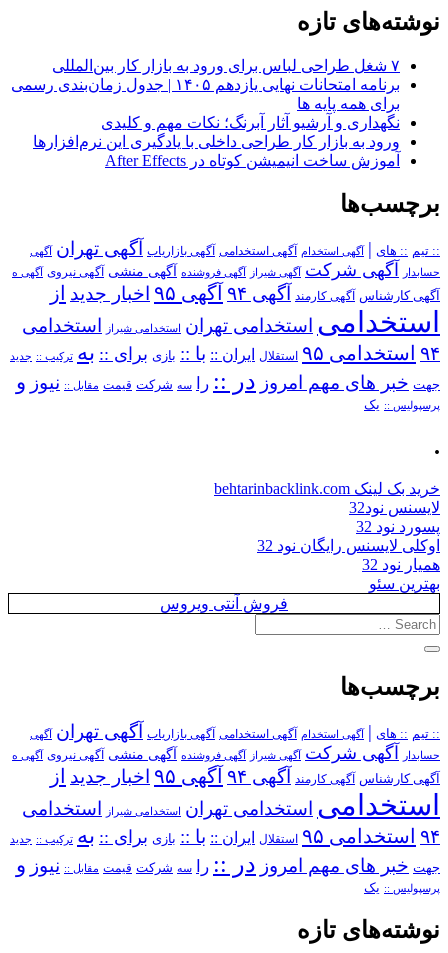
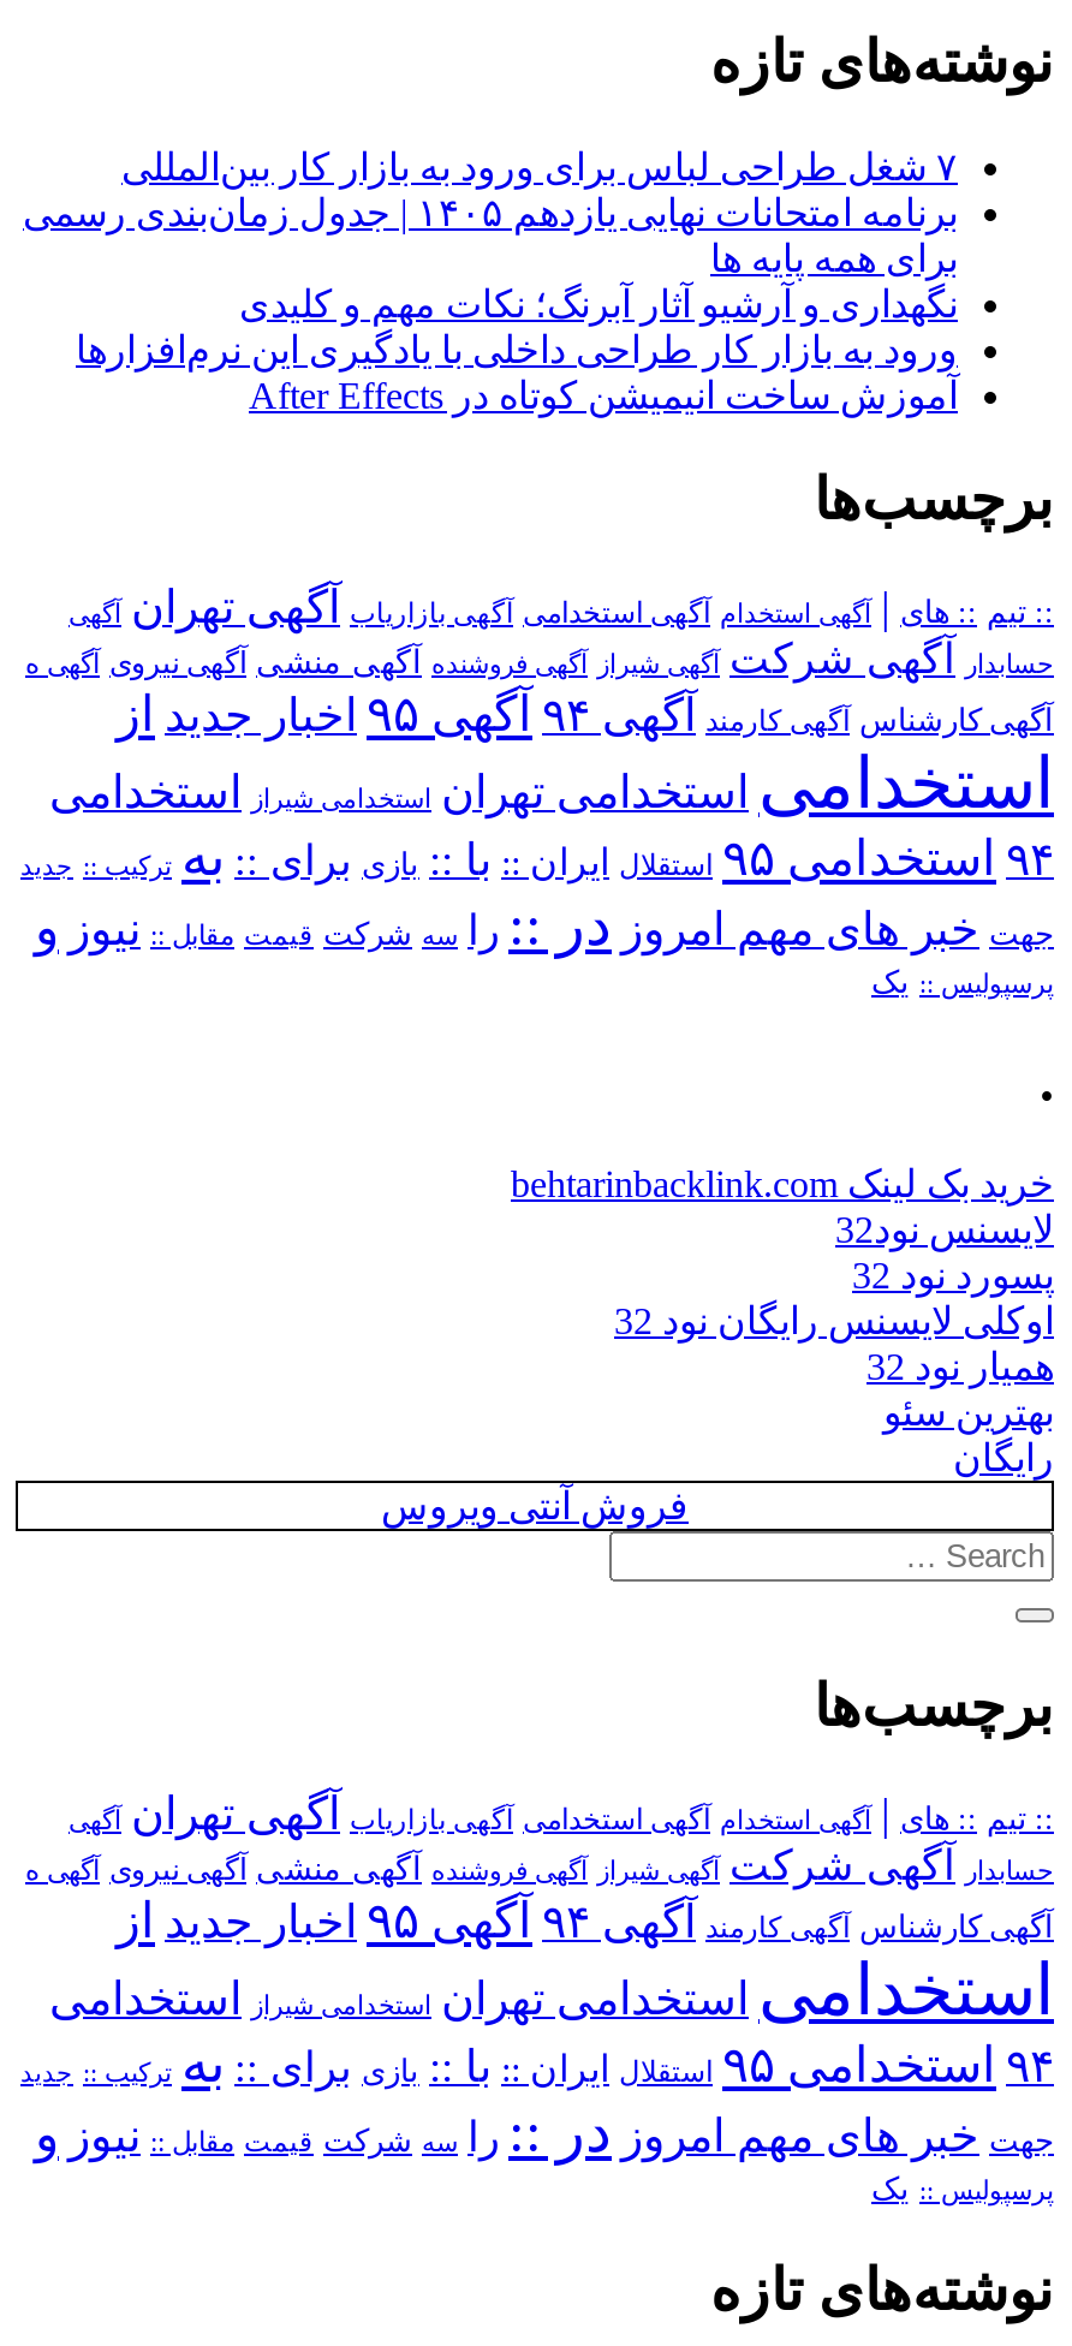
none -> [953,1439,1054,1479] رایگان

